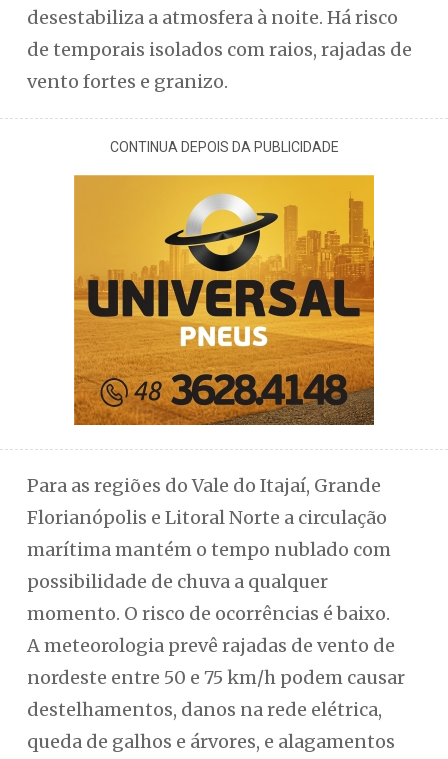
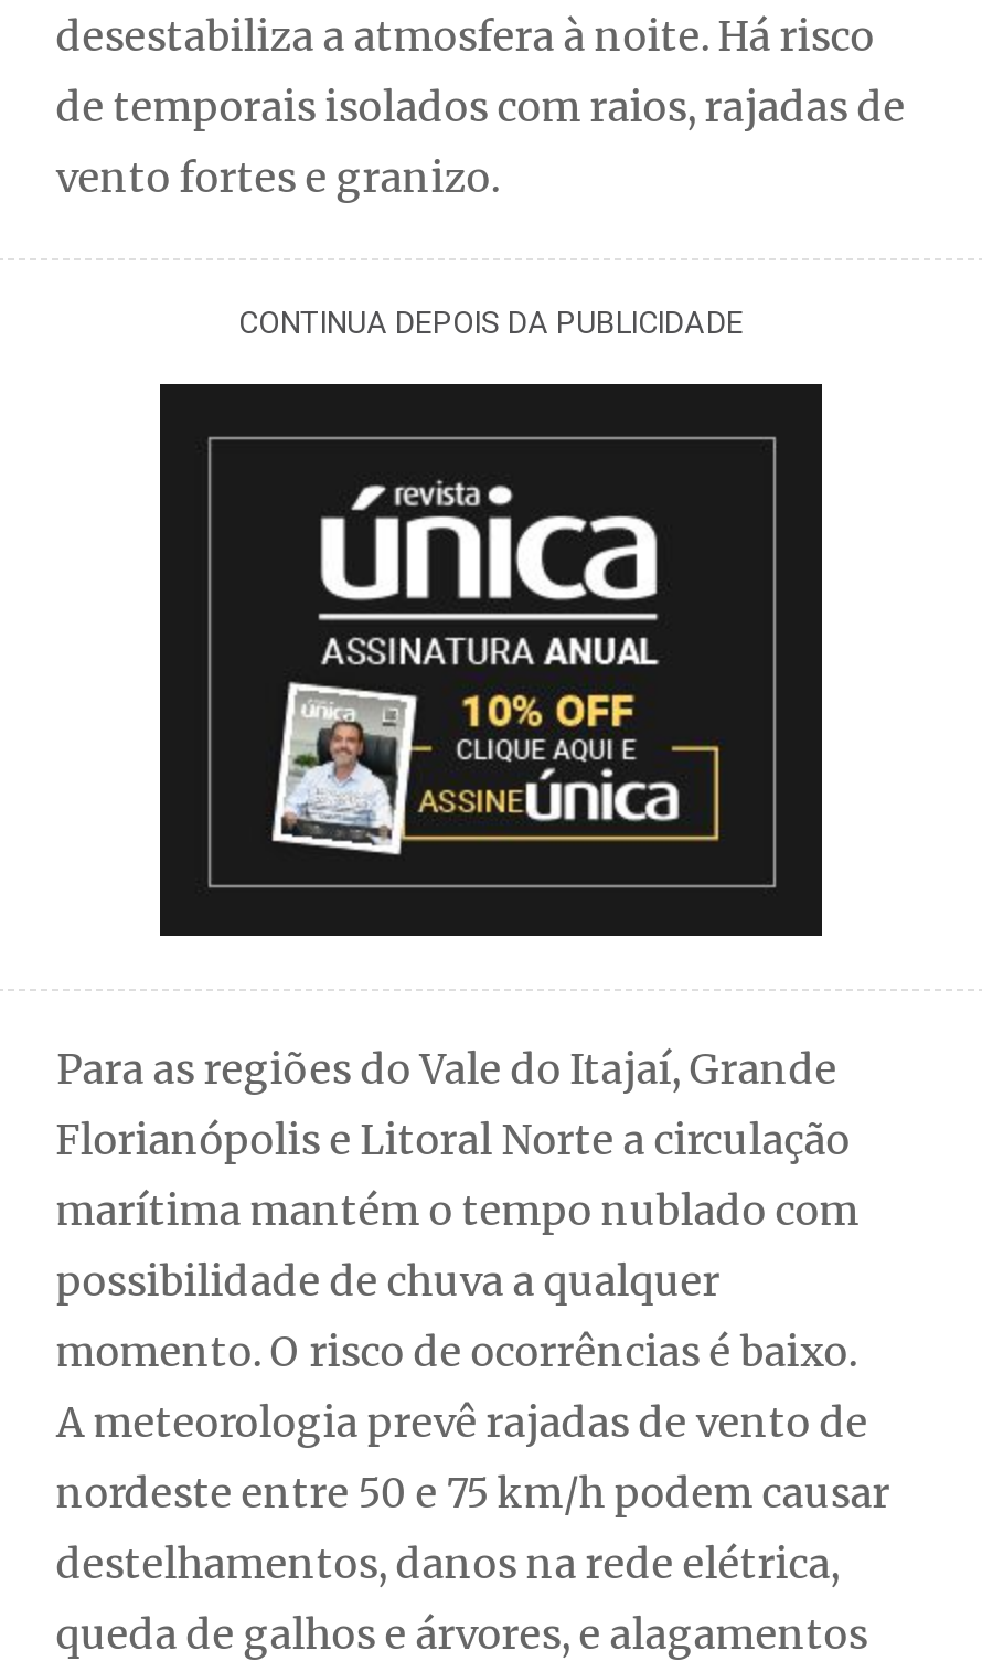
[73,174,375,426] [image] -> [158,382,824,938] [image]

